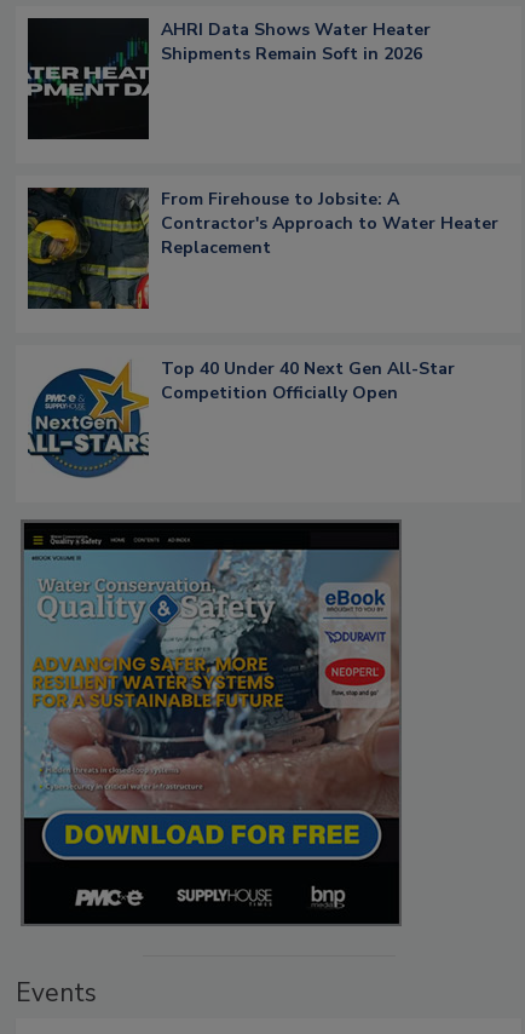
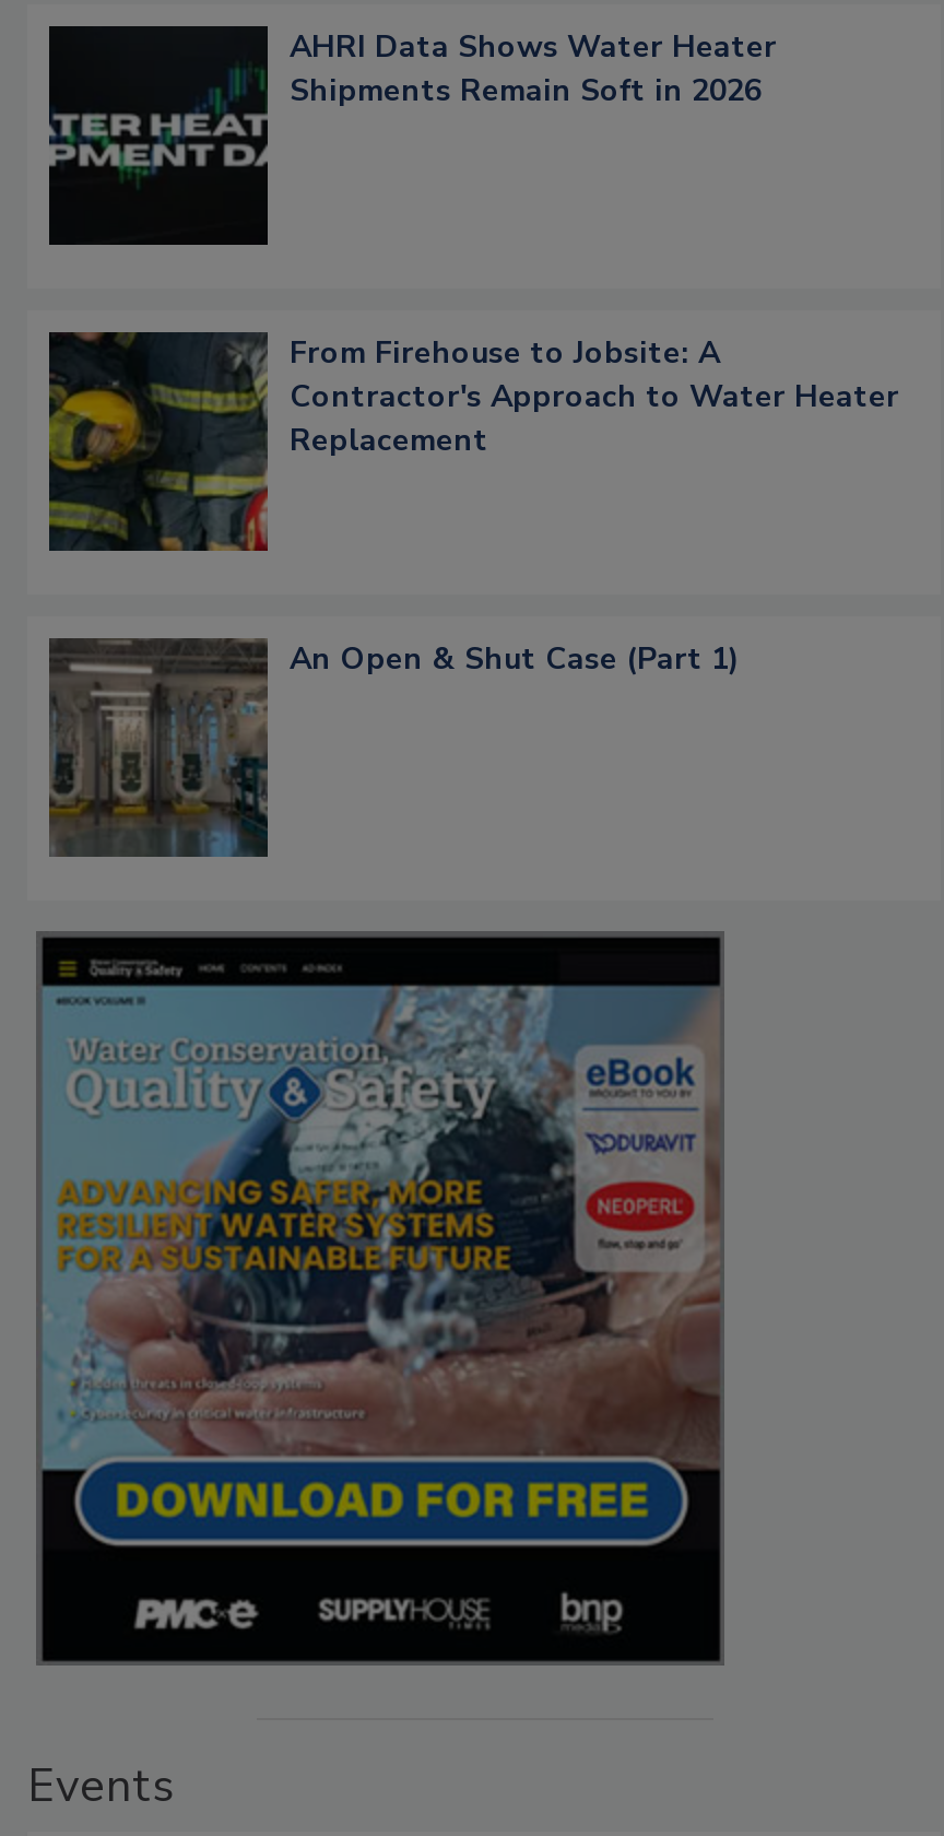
[28,357,455,478] [image] | Top 40 Under 40 Next Gen All-Star | Competition Officially Open -> [47,636,740,859] [image] | An Open & Shut Case (Part 1)

